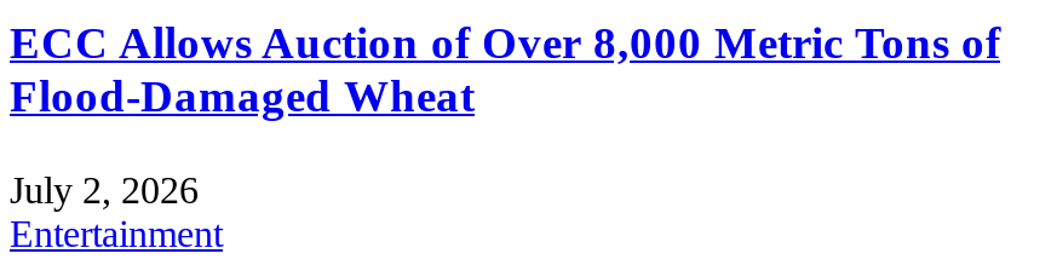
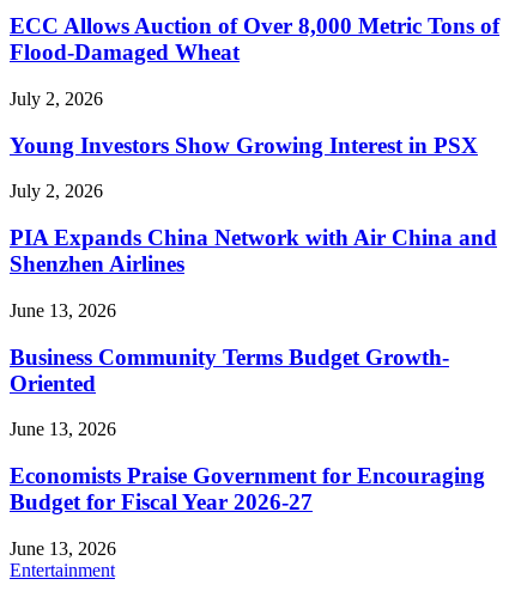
none -> [10,132,497,558] Young Investors Show Growing Interest in PSX | July 2, 2026 | PIA Expands China Network with Air China and | Shenzhen Airlines | June 13, 2026 | Business Community Terms Budget Growth- | Oriented | June 13, 2026 | Economists Praise Government for Encouraging | Budget for Fiscal Year 2026-27 | June 13, 2026

